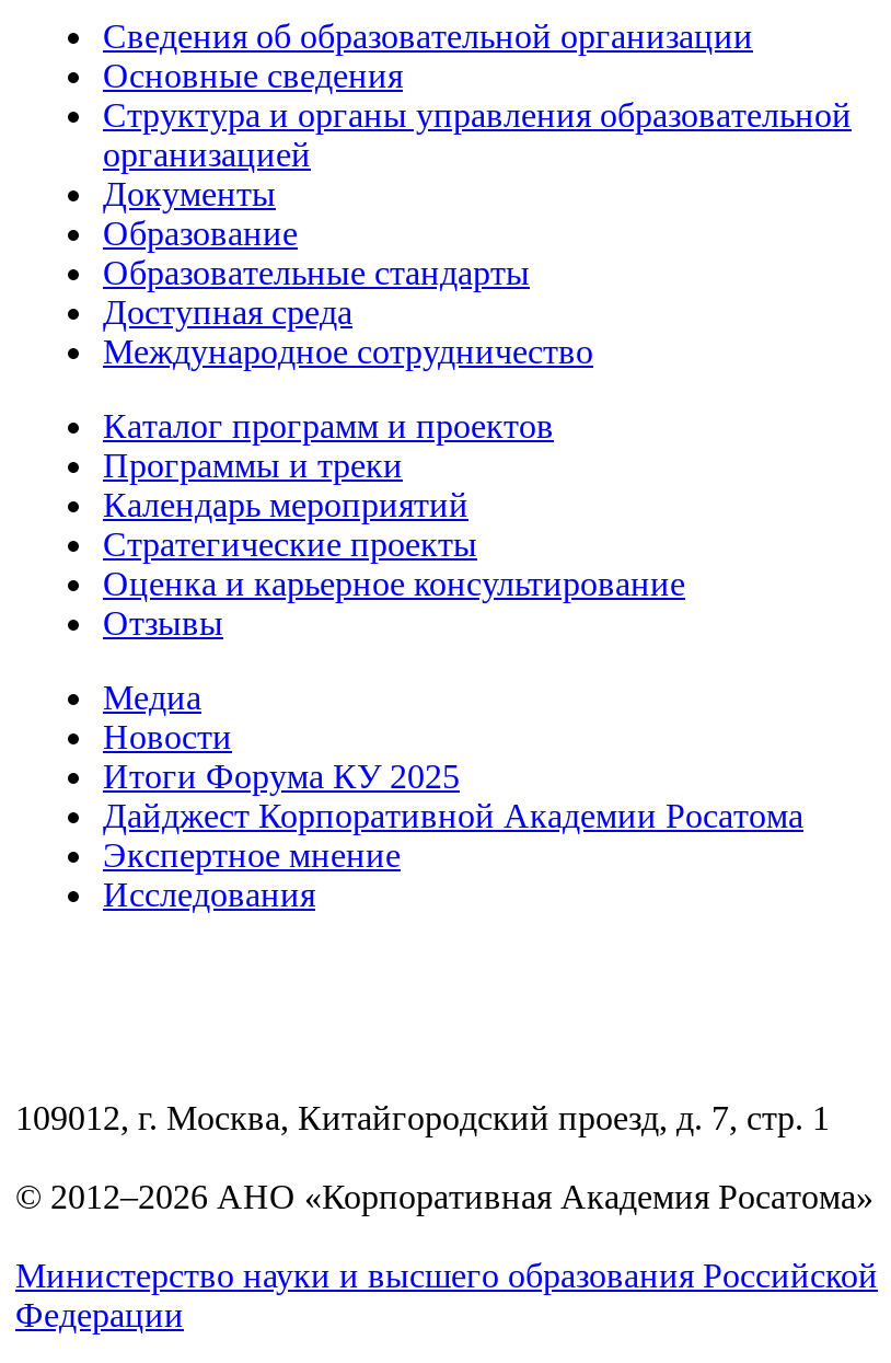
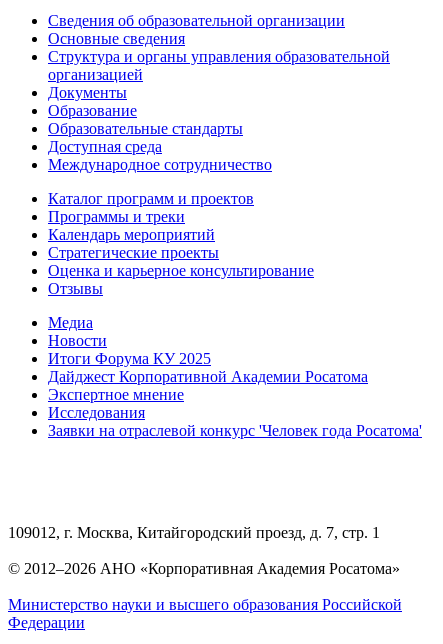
none -> [48,422,422,439] Заявки на отраслевой конкурс 'Человек года Росатома'

